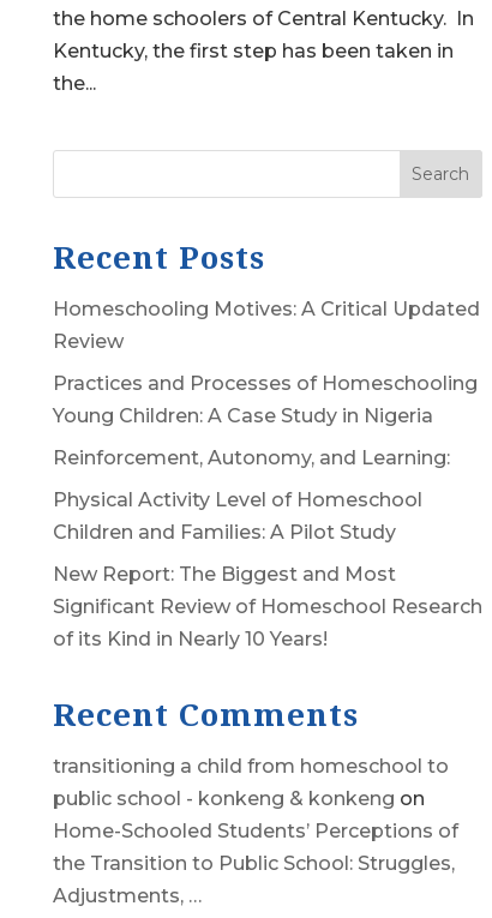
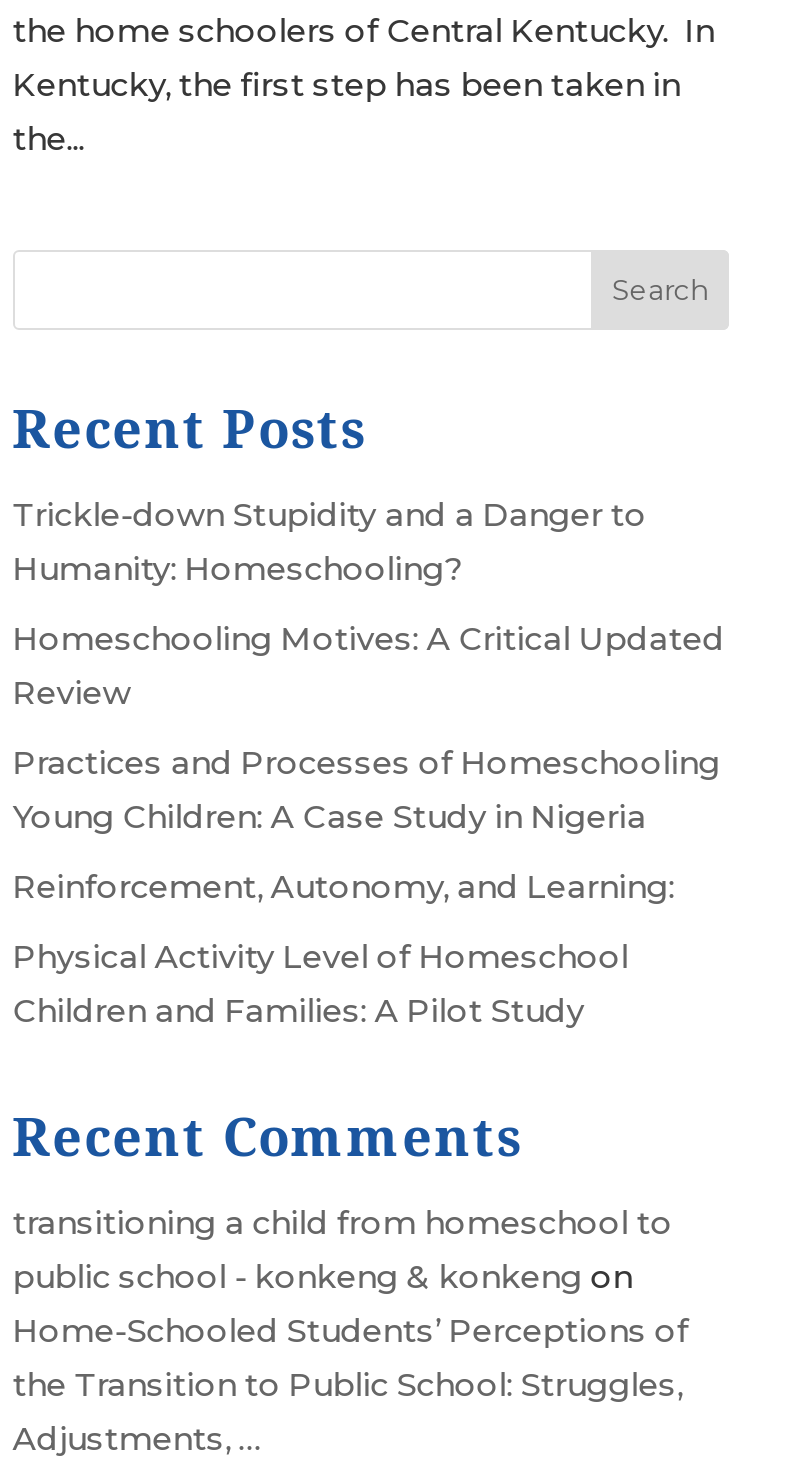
none -> [13,496,647,588] Trickle-down Stupidity and a Danger to | Humanity: Homeschooling?
moved [53,298,480,544] -> [13,620,725,1030]: Homeschooling Motives: A Critical Updated | Review | Practices and Processes of Homeschooling | Young Children: A Case Study in Nigeria | Reinforcement, Autonomy, and Learning: | Physical Activity Level of Homeschool | Children and Families: A Pilot Study
[53,563,482,650] New Report: The Biggest and Most | Significant Review of Homeschool Research | of its Kind in Nearly 10 Years! -> none

